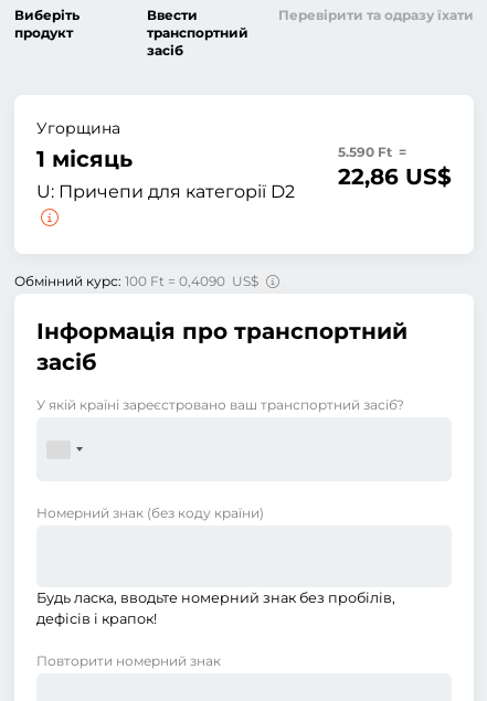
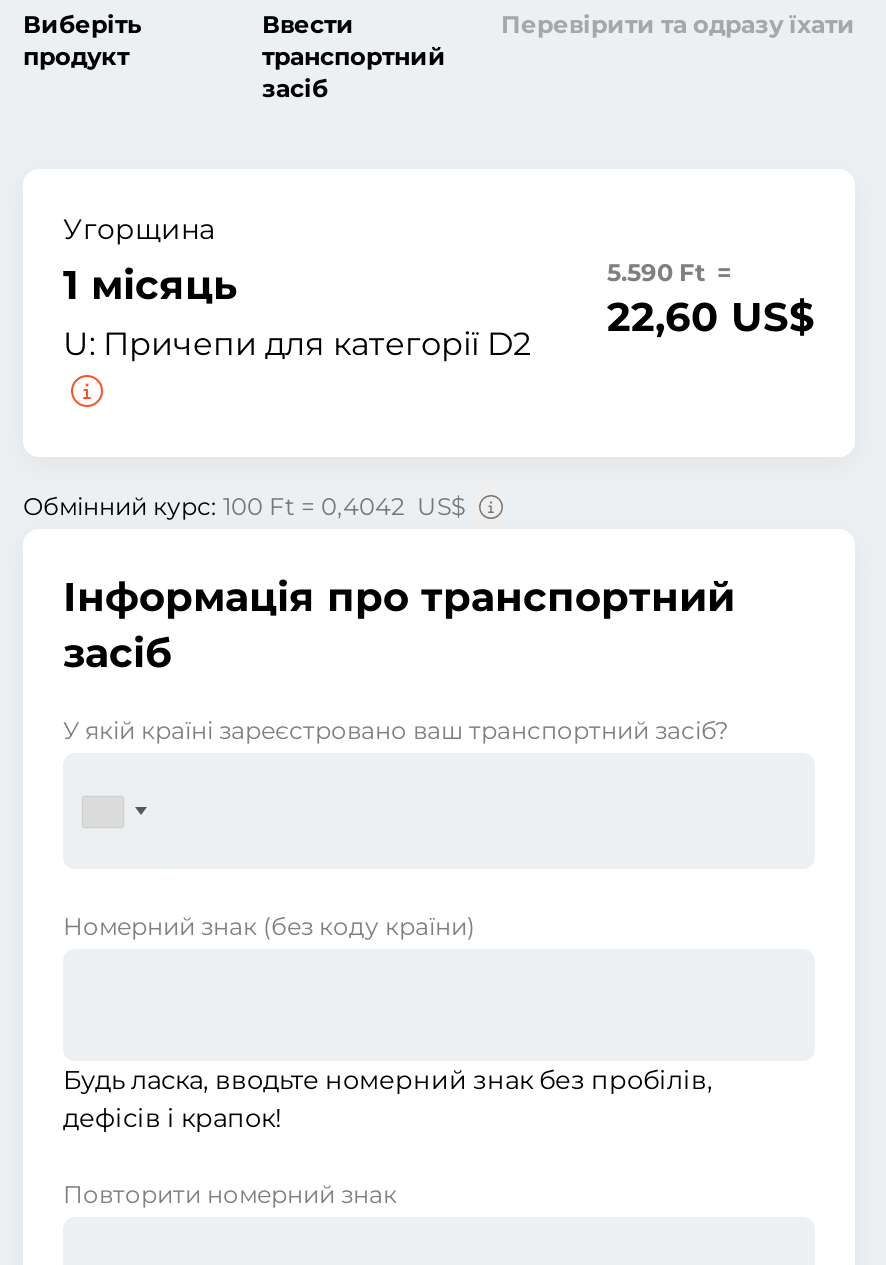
[338,163,452,190] 22,86 US$ -> [607,293,815,341] 22,60 US$
[14,273,262,289] Обмінний курс: 100 Ft = 0,4090 US$ -> [23,491,471,521] Обмінний курс: 100 Ft = 0,4042 US$

